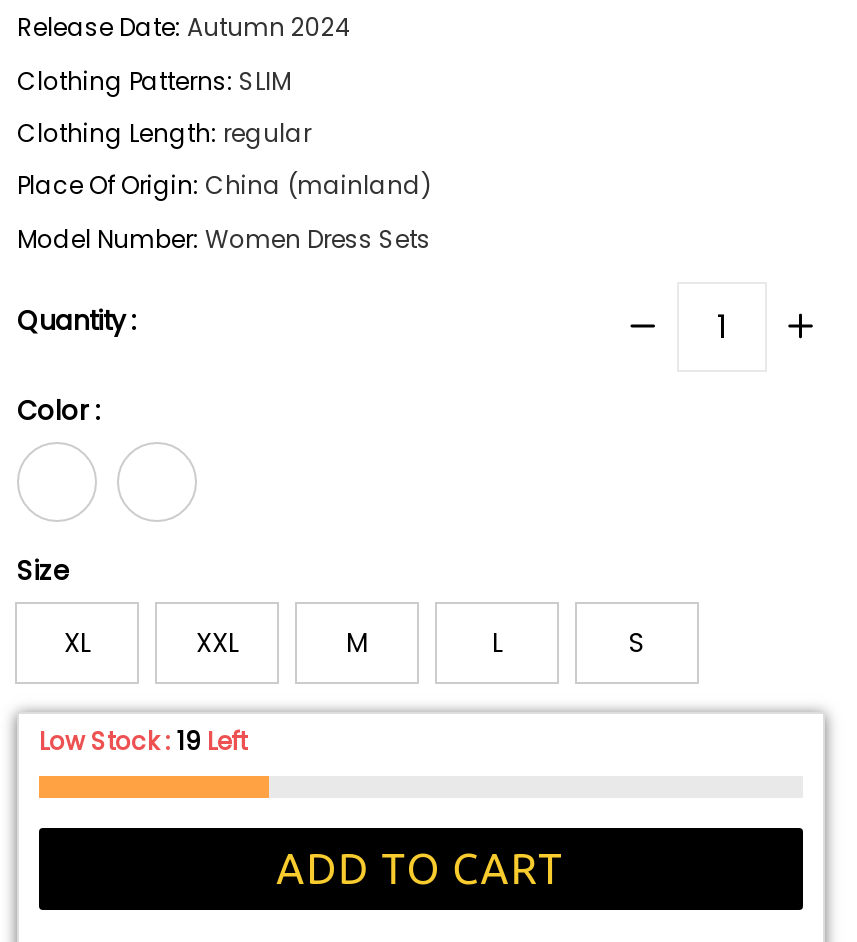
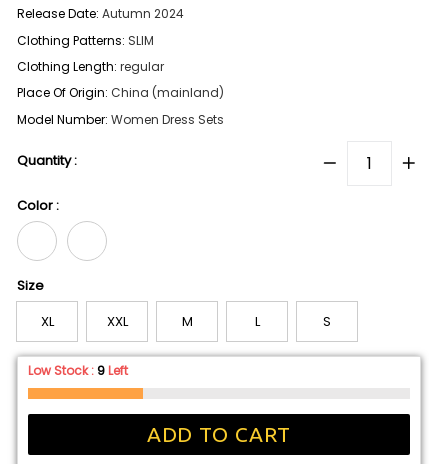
[39,723,247,757] Low Stock : 19 Left -> [28,361,128,378] Low Stock : 9 Left

